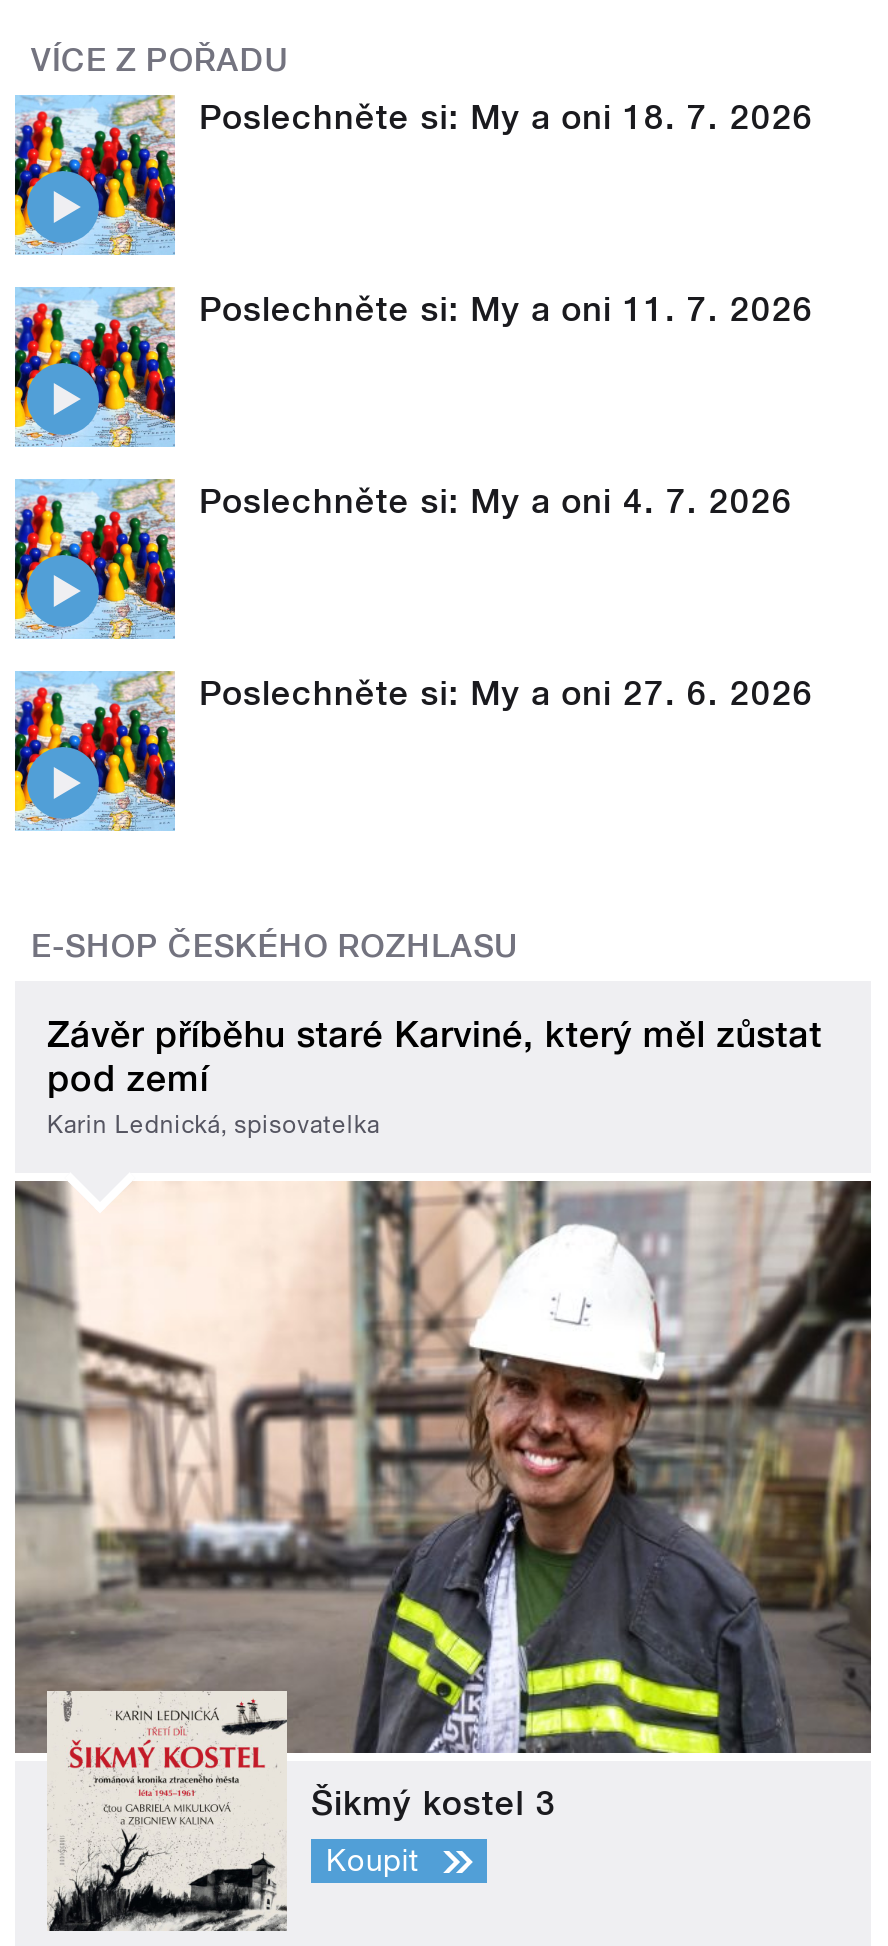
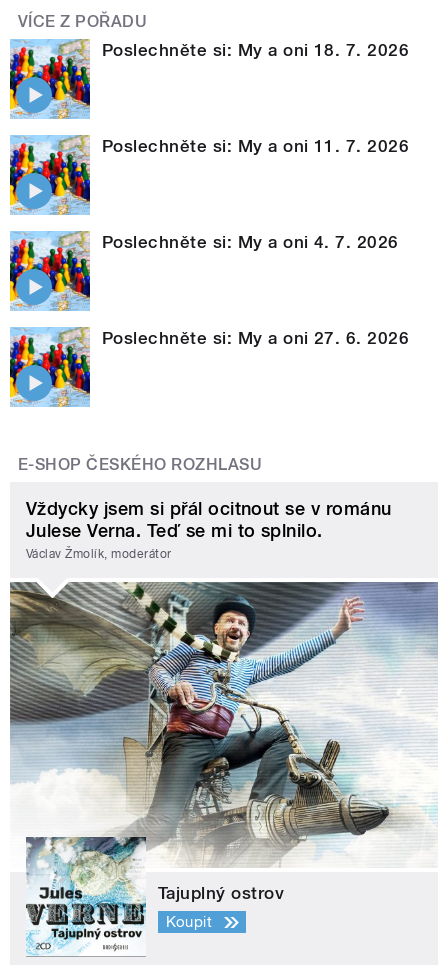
[47,1012,822,1139] Závěr příběhu staré Karviné, který měl zůstat | pod zemí | Karin Lednická, spisovatelka -> [26,498,392,561] Vždycky jsem si přál ocitnout se v románu | Julese Verna. Teď se mi to splnilo. | Václav Žmolík, moderátor
[13,1179,873,1933] [image] | Šikmý kostel 3 -> [10,581,439,957] [image] | Tajuplný ostrov

